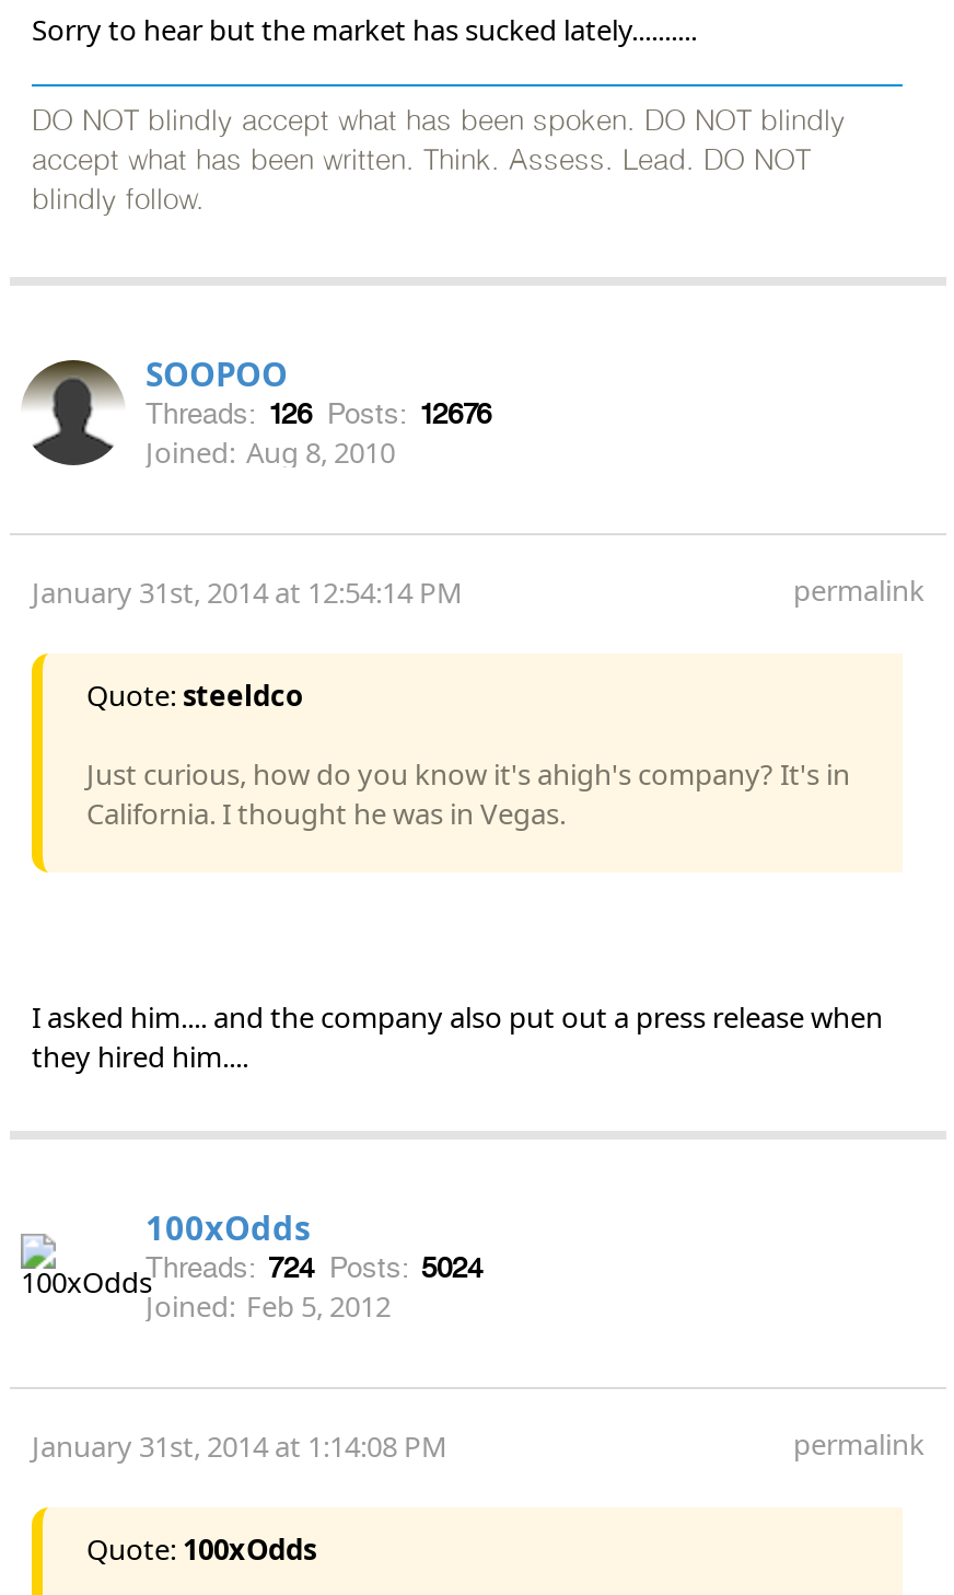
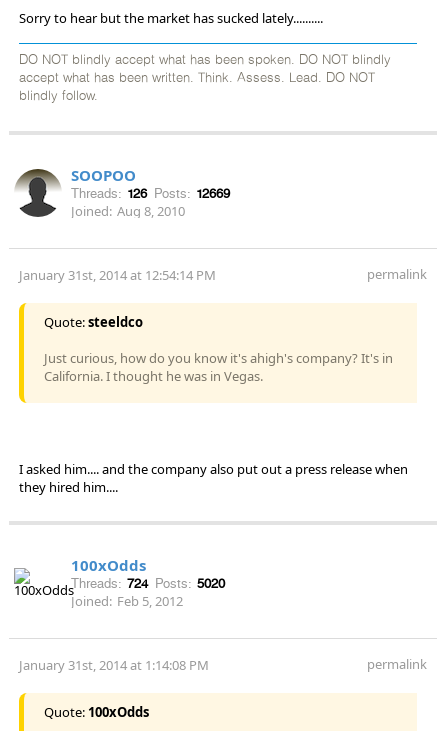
[146,397,491,430] Threads: 126 Posts: 12676 -> [71,186,230,201] Threads: 126 Posts: 12669
[146,1251,482,1284] Threads: 724 Posts: 5024 -> [71,576,225,591] Threads: 724 Posts: 5020

